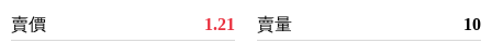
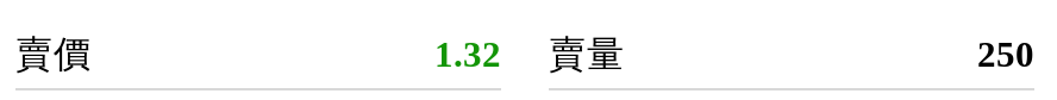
[204,15,235,33] 1.21 -> [434,33,501,74] 1.32
[463,15,481,33] 10 -> [977,33,1034,74] 250

